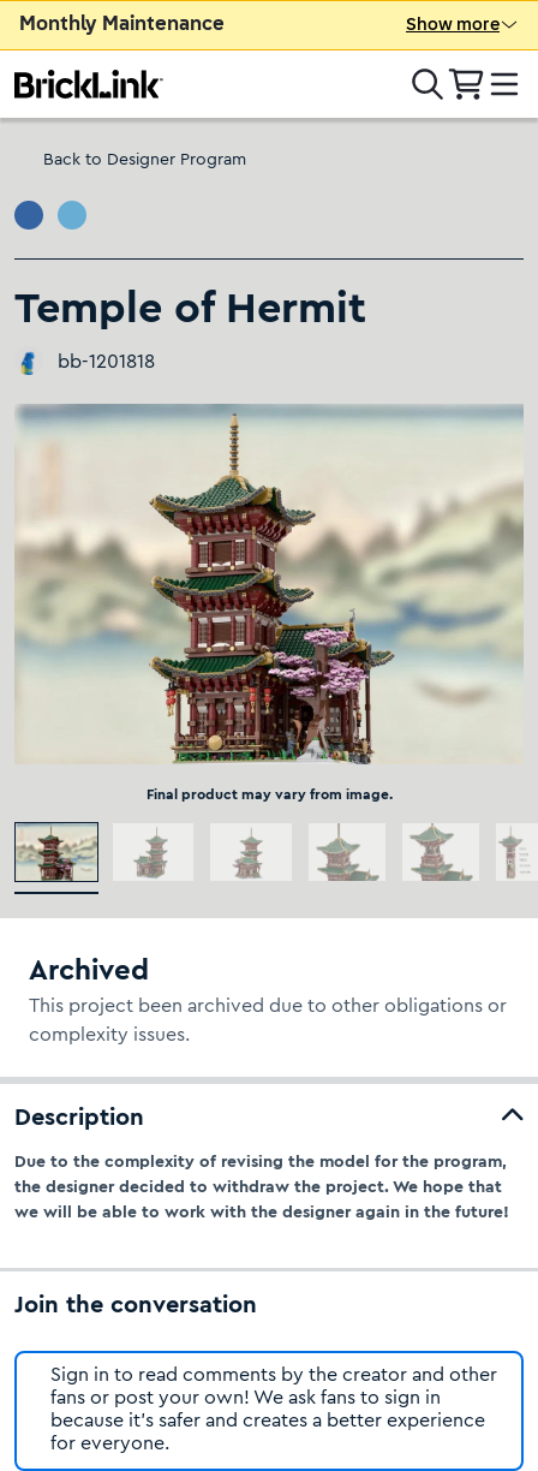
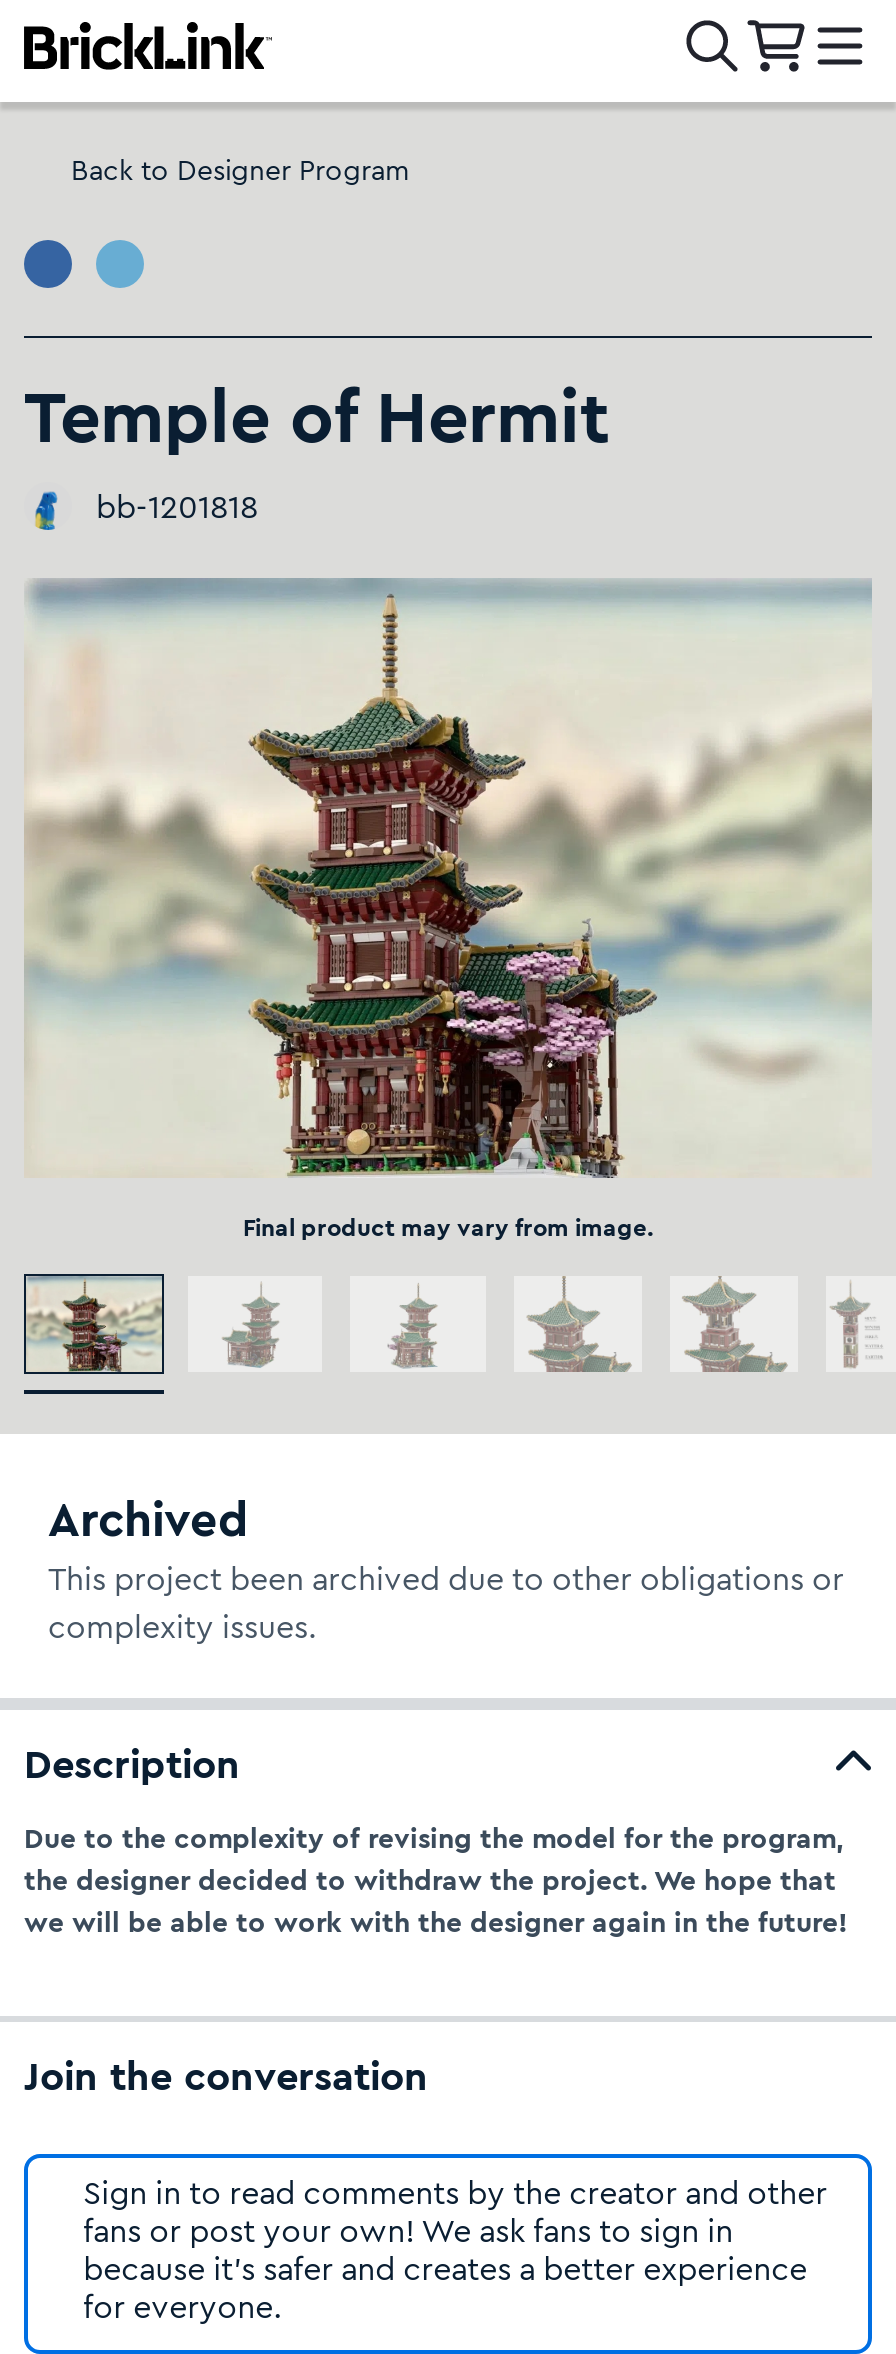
[19,16,500,35] Monthly Maintenance | Show more -> none

